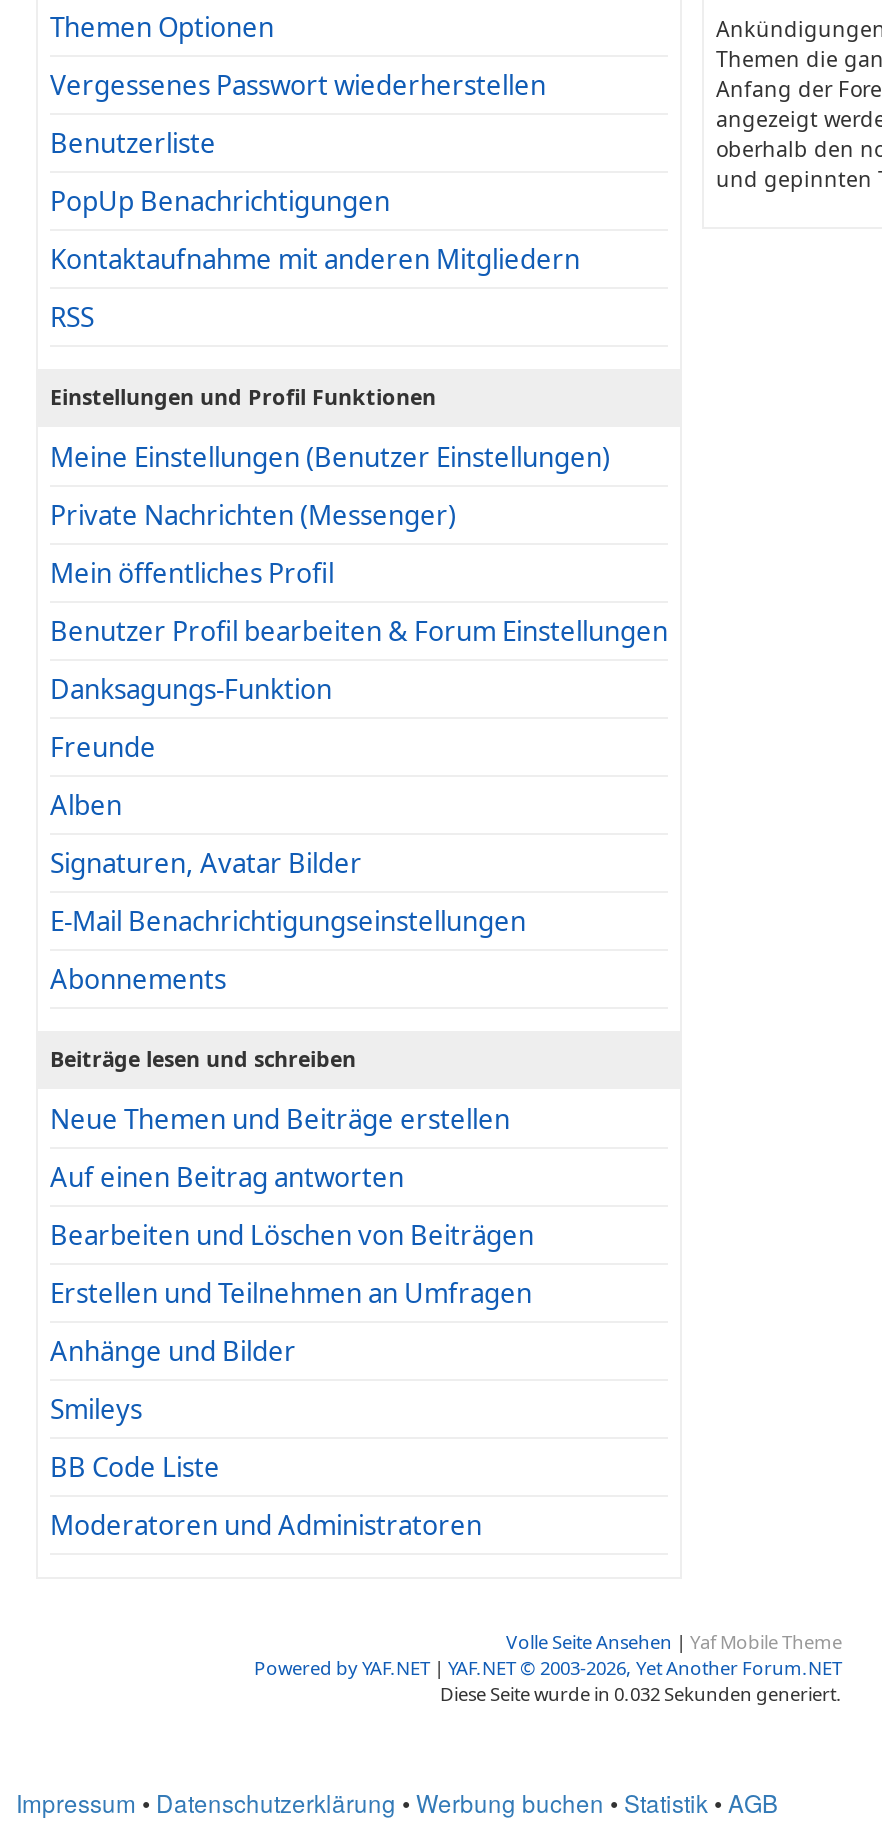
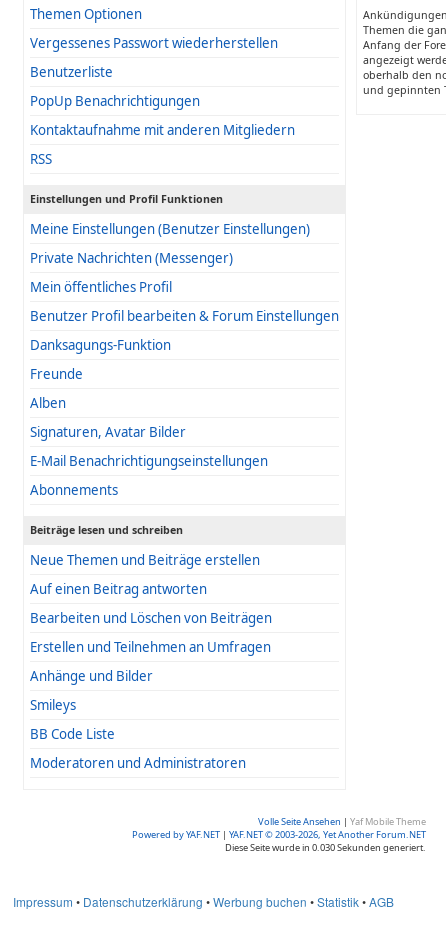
[440,1681,842,1707] Diese Seite wurde in 0.032 Sekunden generiert. -> [225,841,426,854] Diese Seite wurde in 0.030 Sekunden generiert.

